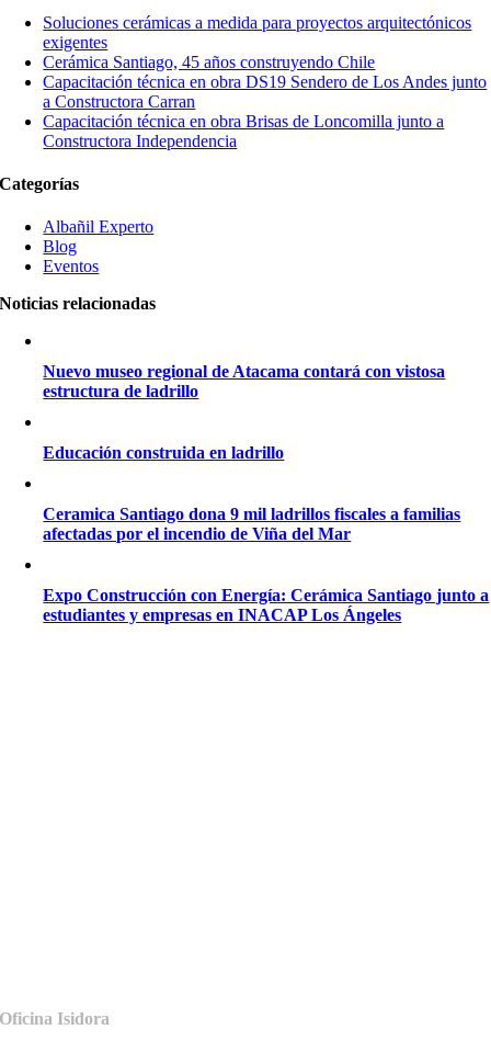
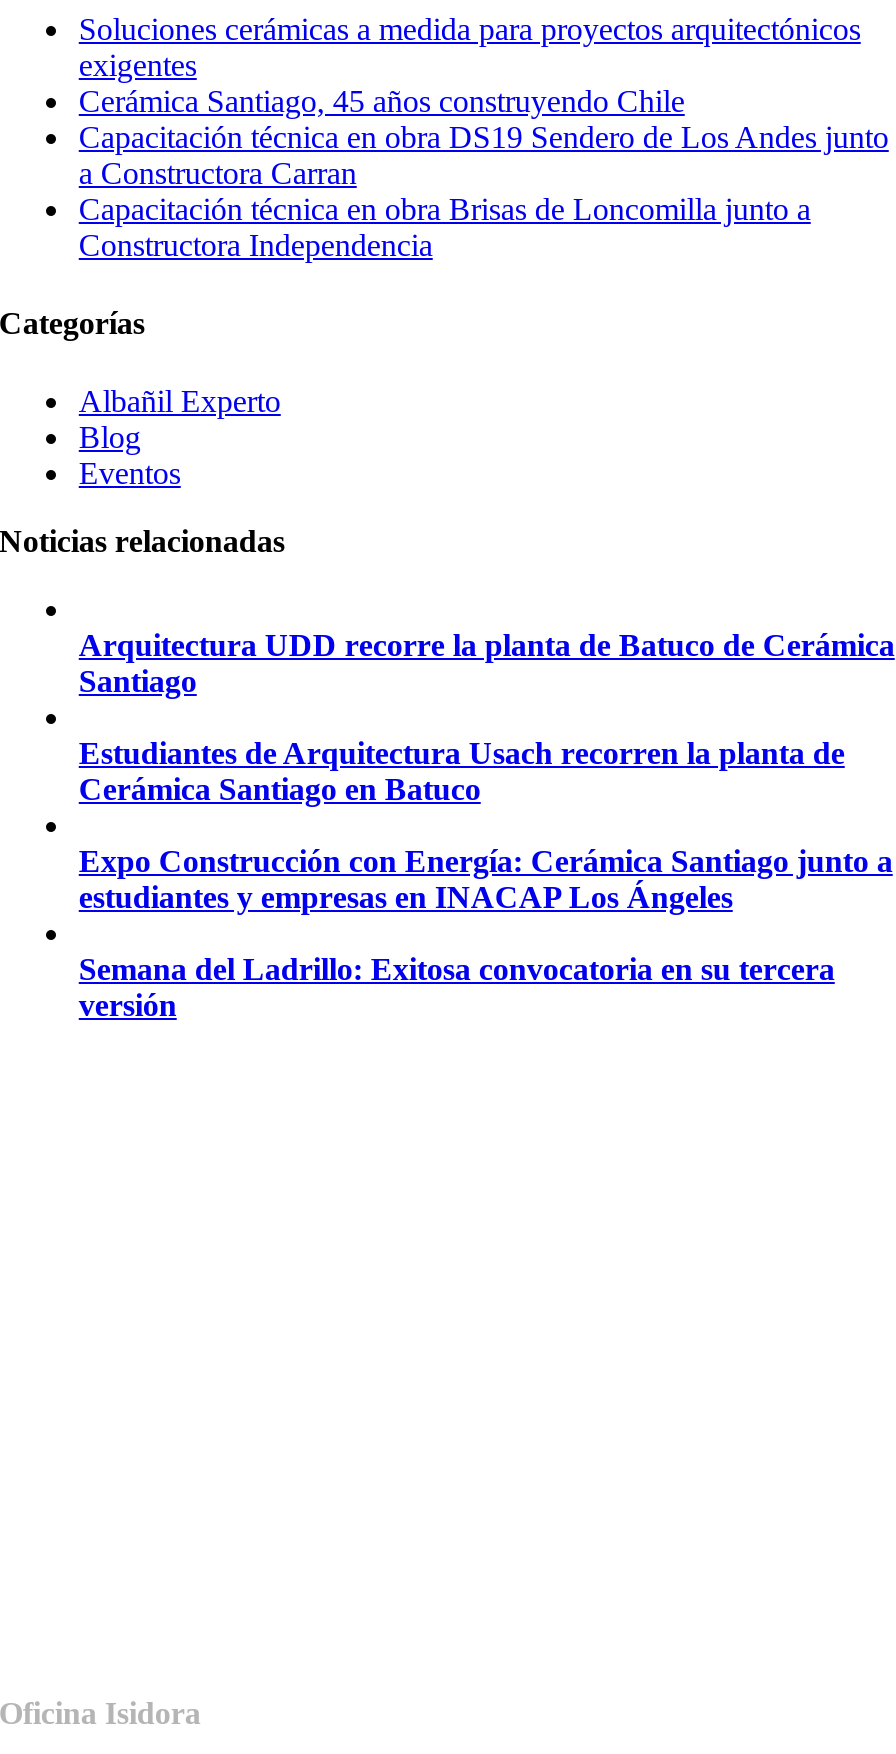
[43,362,461,543] Nuevo museo regional de Atacama contará con vistosa | estructura de ladrillo | Educación construida en ladrillo | Ceramica Santiago dona 9 mil ladrillos fiscales a familias | afectadas por el incendio de Viña del Mar -> [79,629,895,807] Arquitectura UDD recorre la planta de Batuco de Cerámica | Santiago | Estudiantes de Arquitectura Usach recorren la planta de | Cerámica Santiago en Batuco
moved [43,586,489,624] -> [79,845,893,915]: Expo Construcción con Energía: Cerámica Santiago junto a | estudiantes y empresas en INACAP Los Ángeles
none -> [79,953,835,1023] Semana del Ladrillo: Exitosa convocatoria en su tercera | versión

